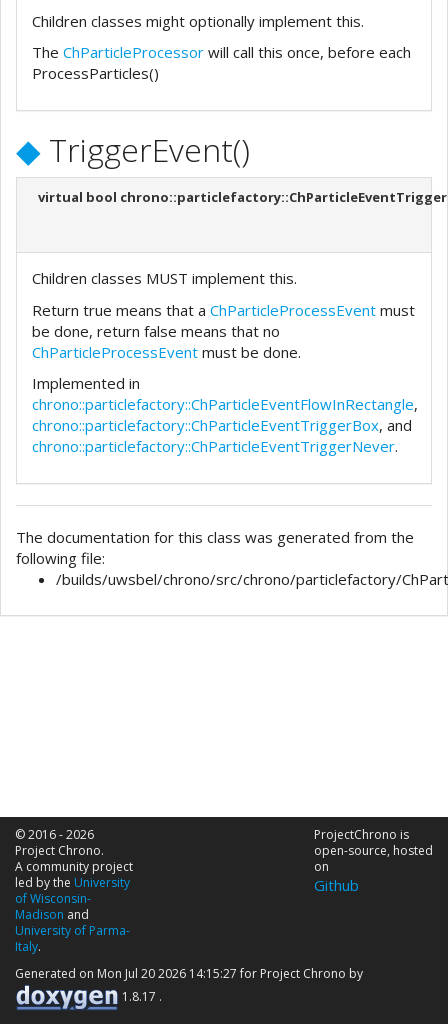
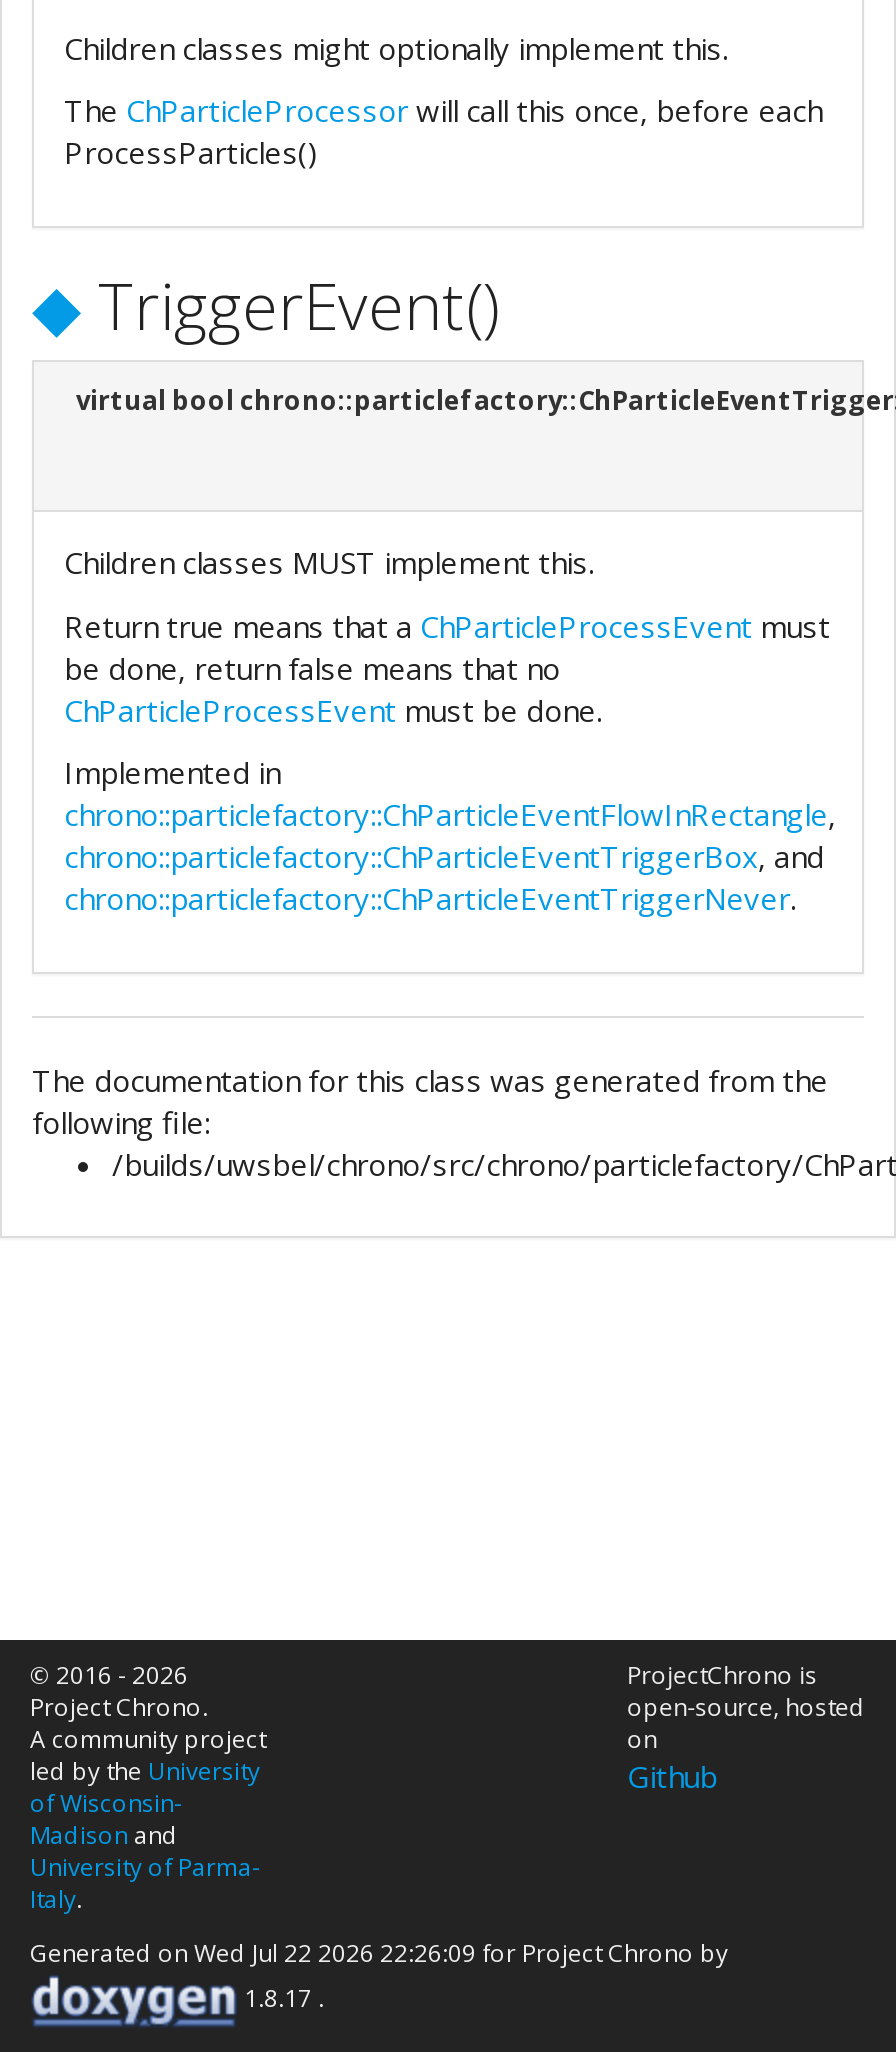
[15,964,369,981] Generated on Mon Jul 20 2026 14:15:27 for Project Chrono by -> [30,1935,740,1969] Generated on Wed Jul 22 2026 22:26:09 for Project Chrono by

